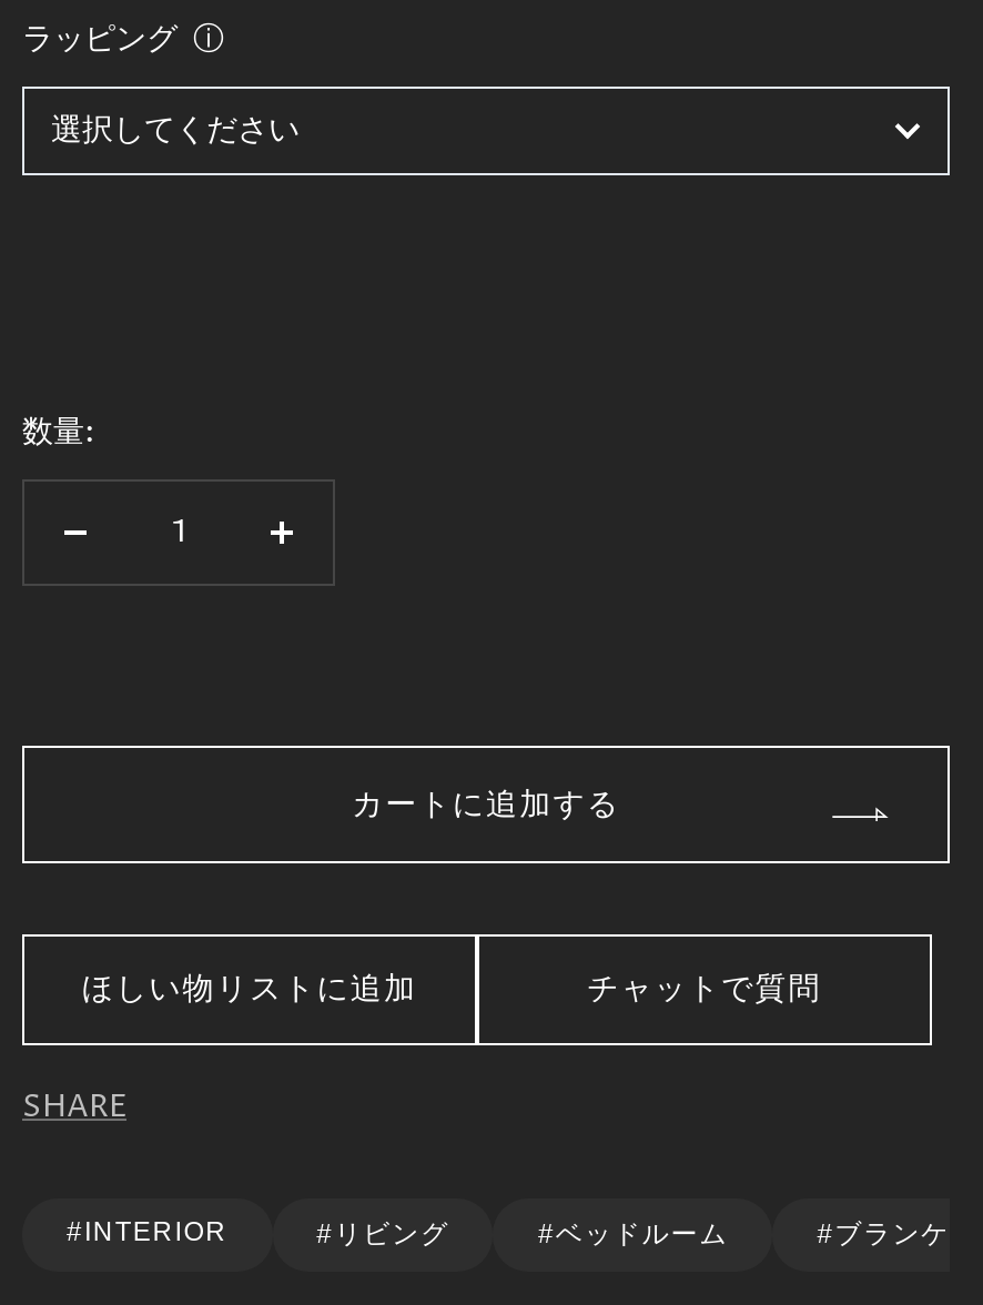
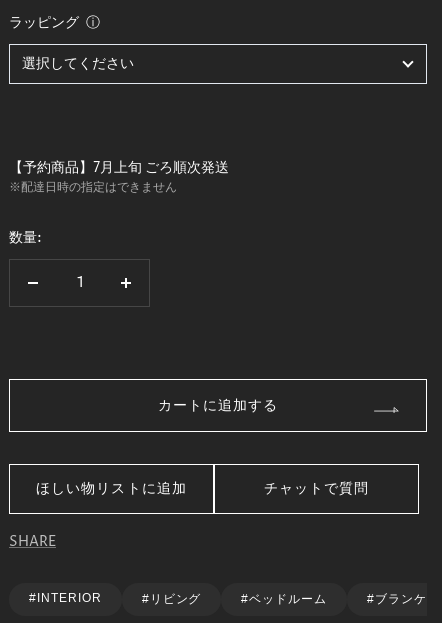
none -> [9,158,229,196] 【予約商品】7月上旬 ごろ順次発送 | ※配達日時の指定はできません

